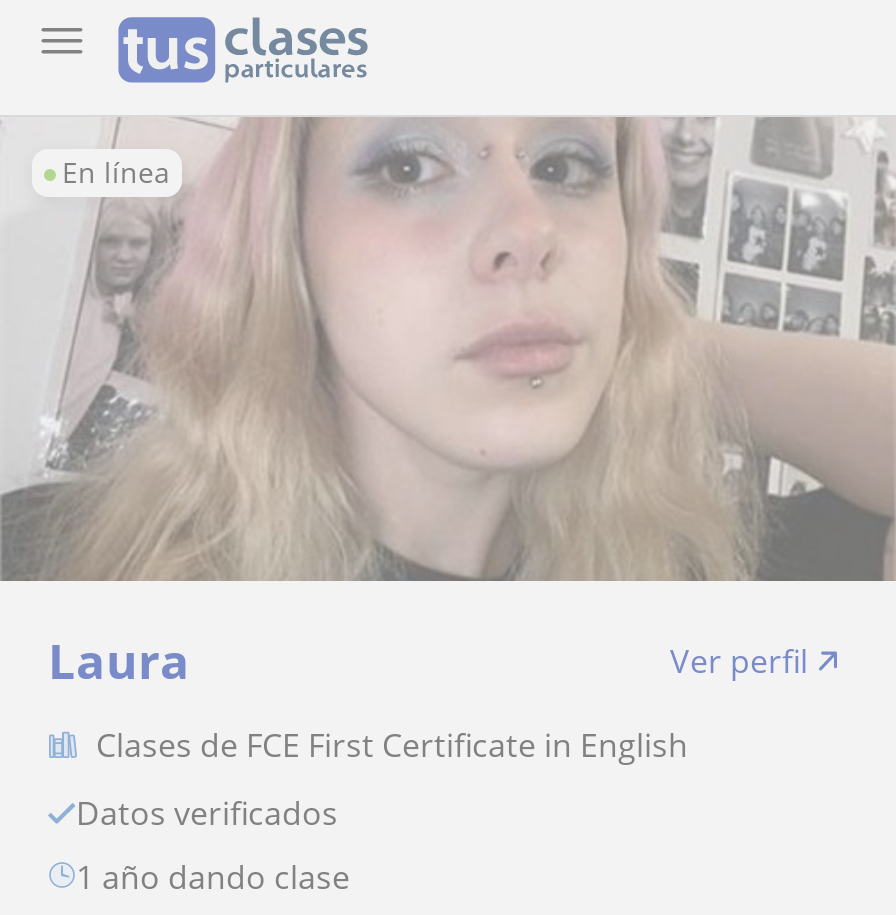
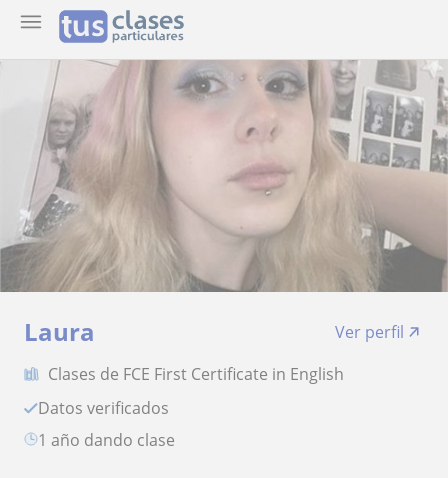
[62,153,170,191] En línea -> none

